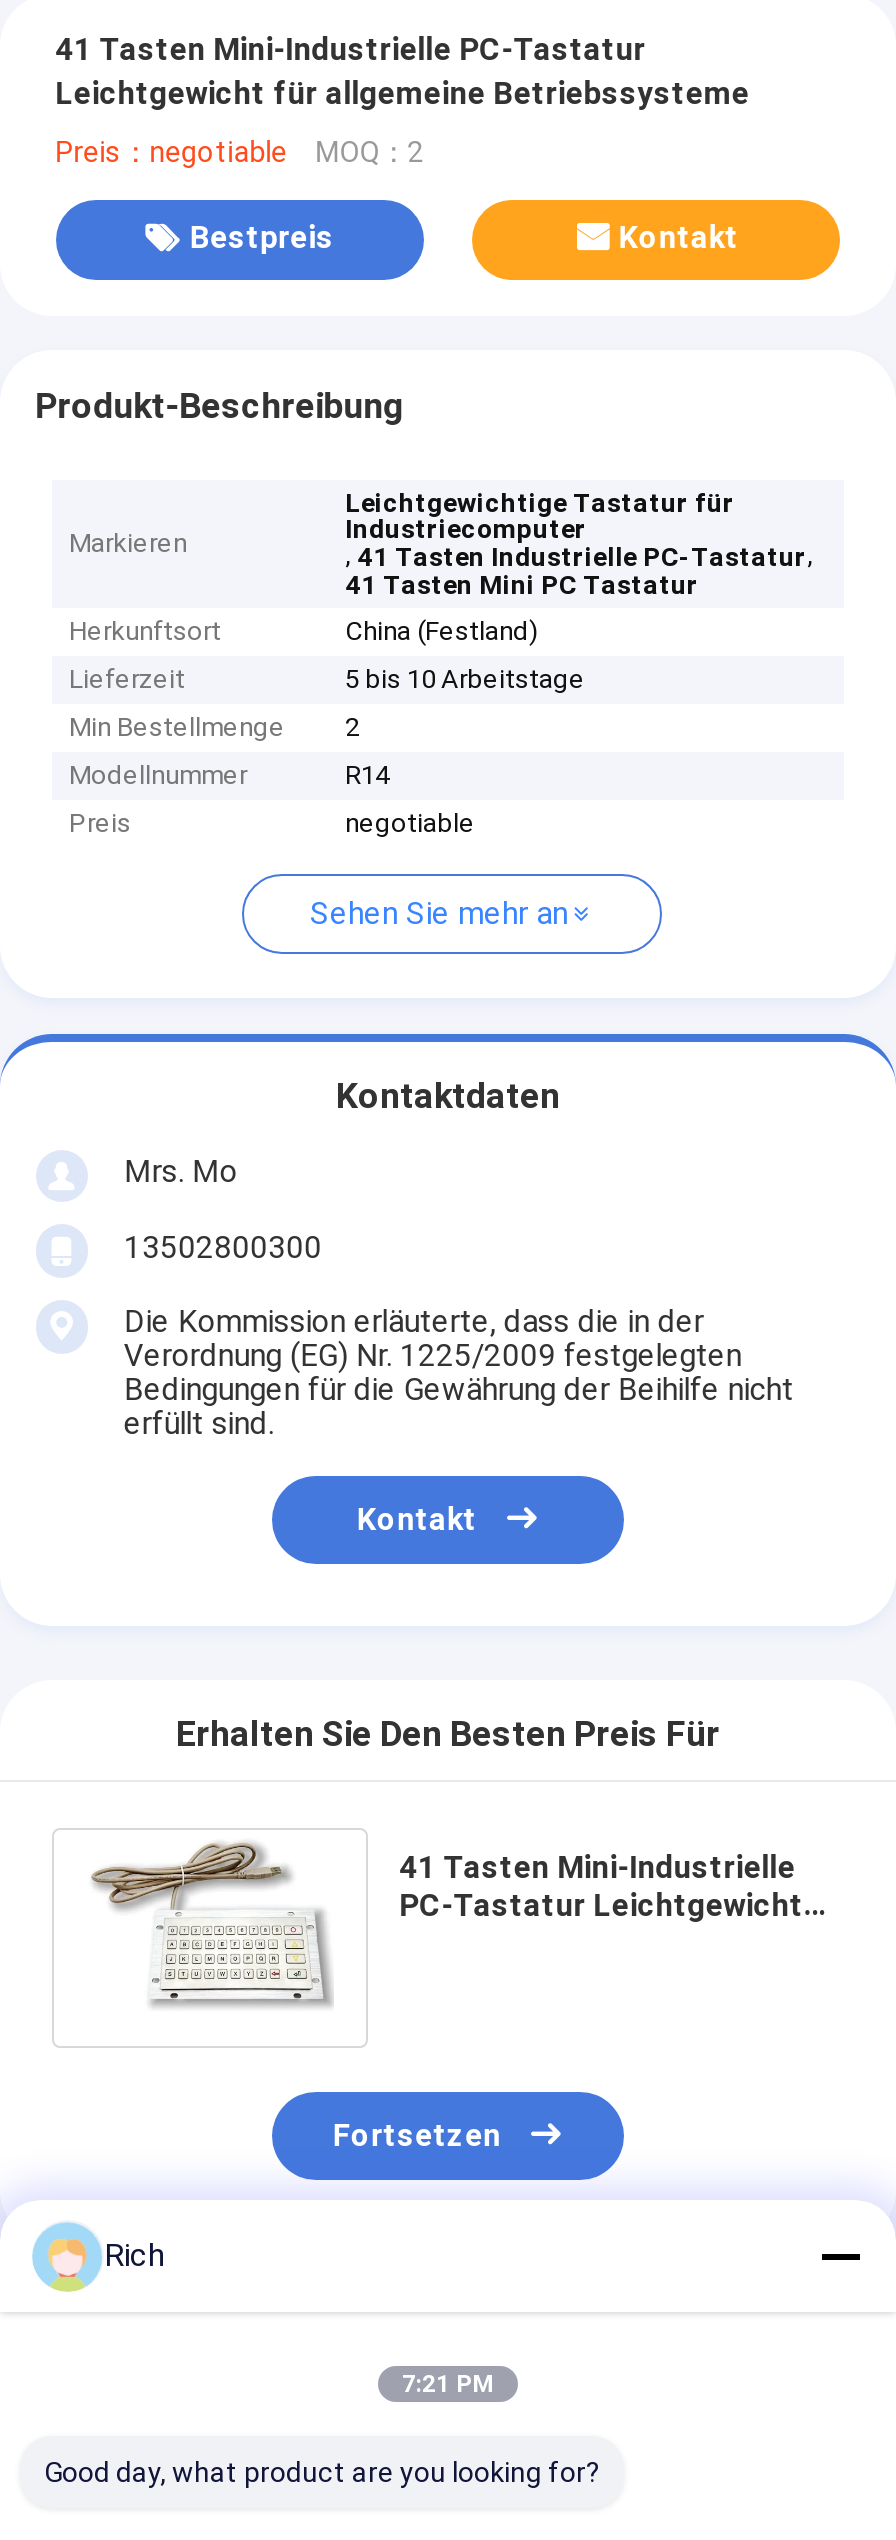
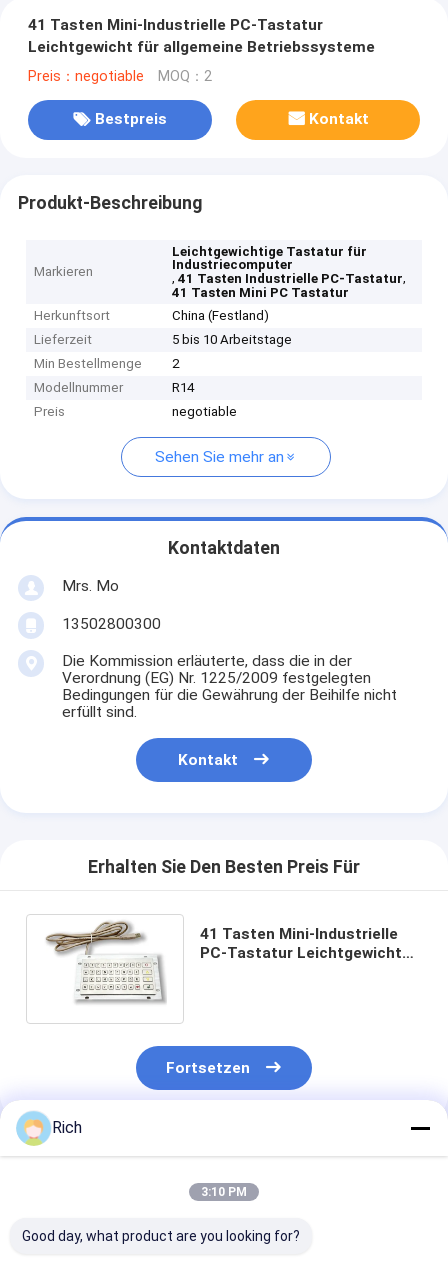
[402,2370,494,2398] 7:21 PM -> [201,1185,247,1199] 3:10 PM

